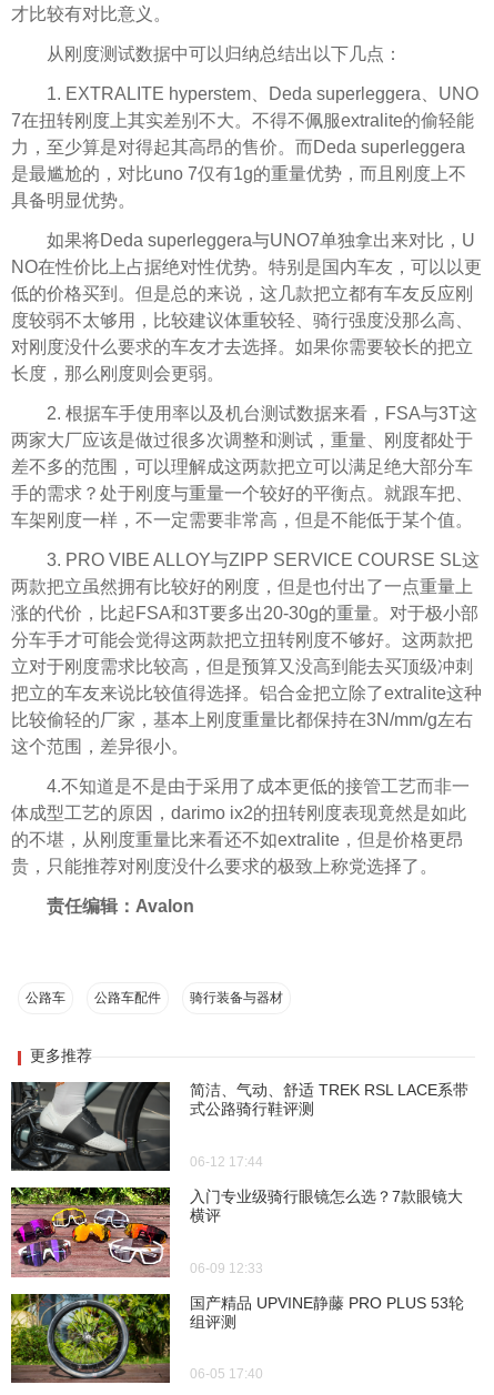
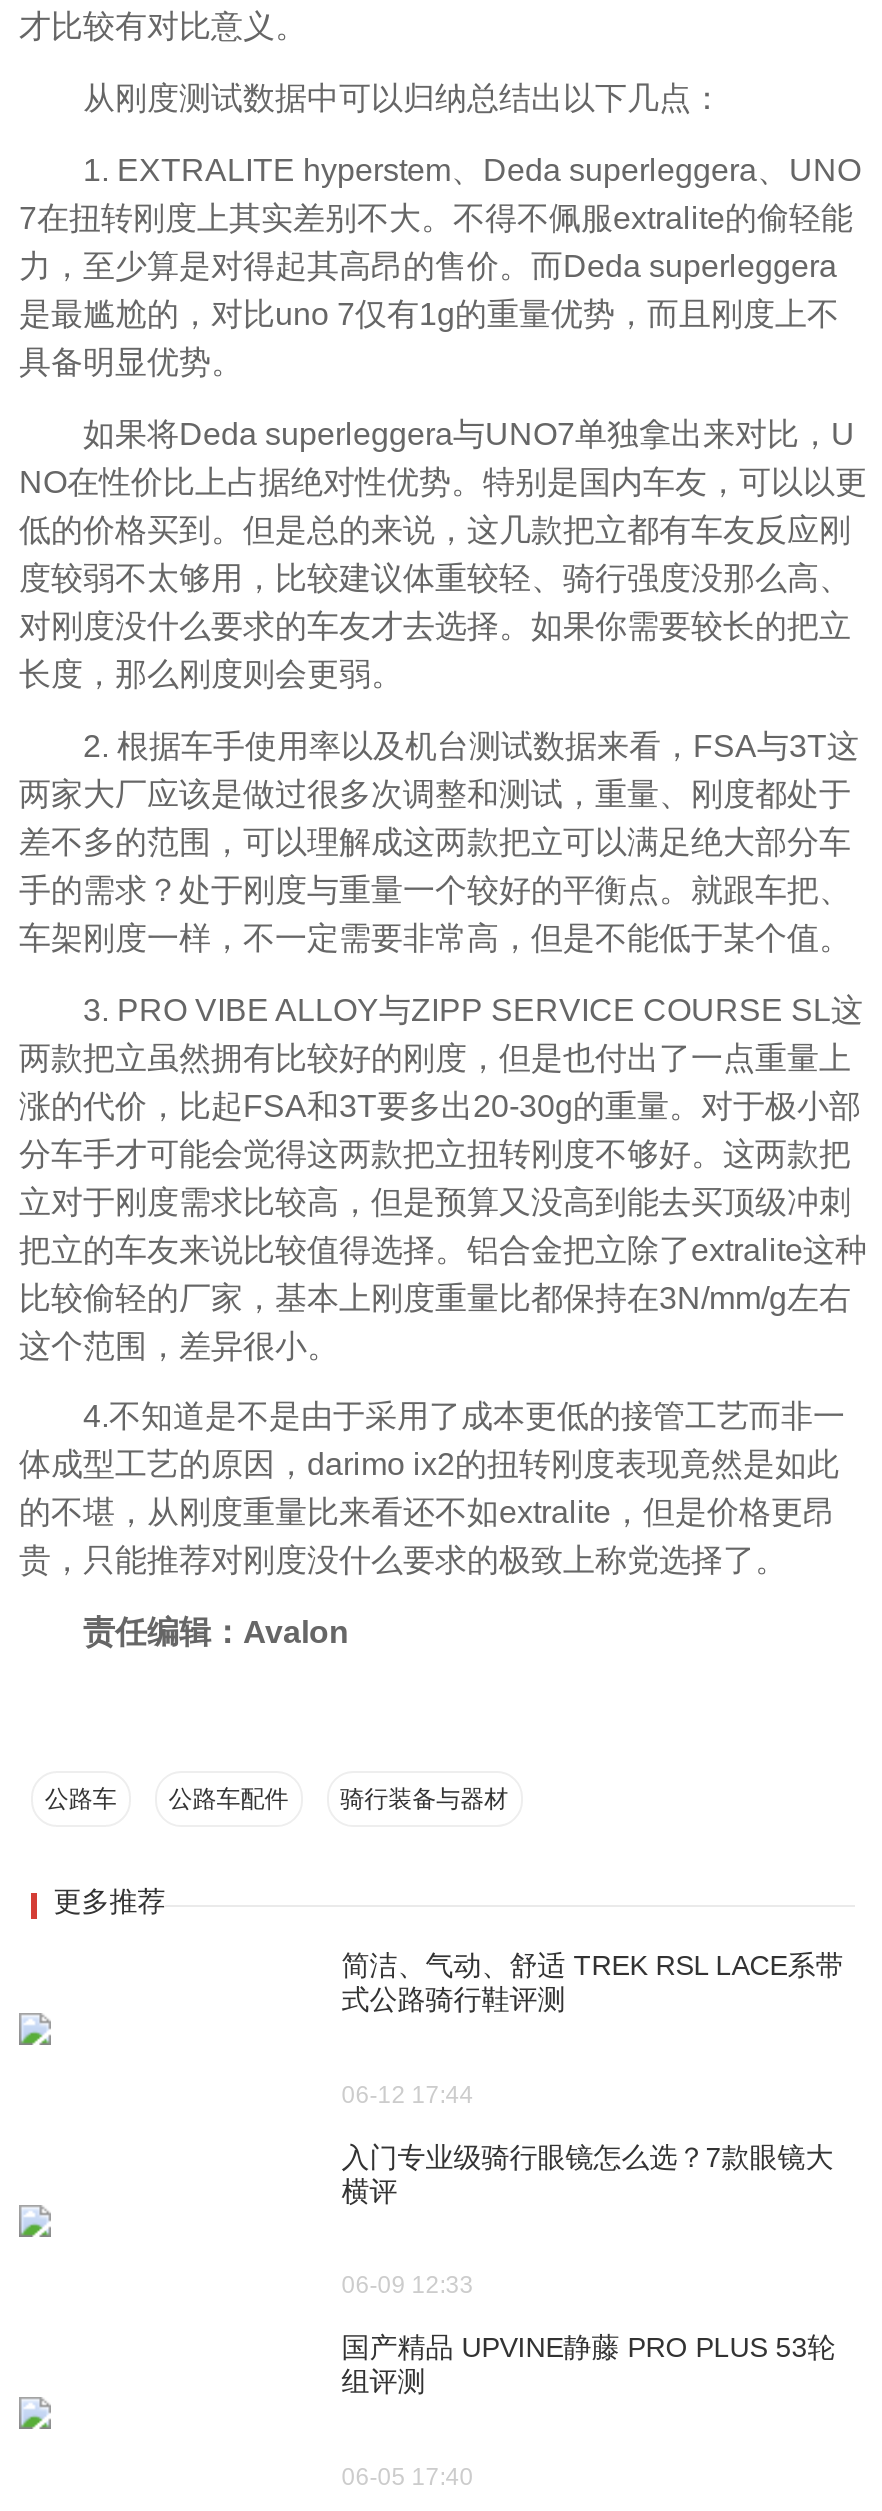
[10,1081,171,1172] [image] -> none
[10,1186,171,1278] [image] -> none
[10,1293,171,1384] [image] -> none

